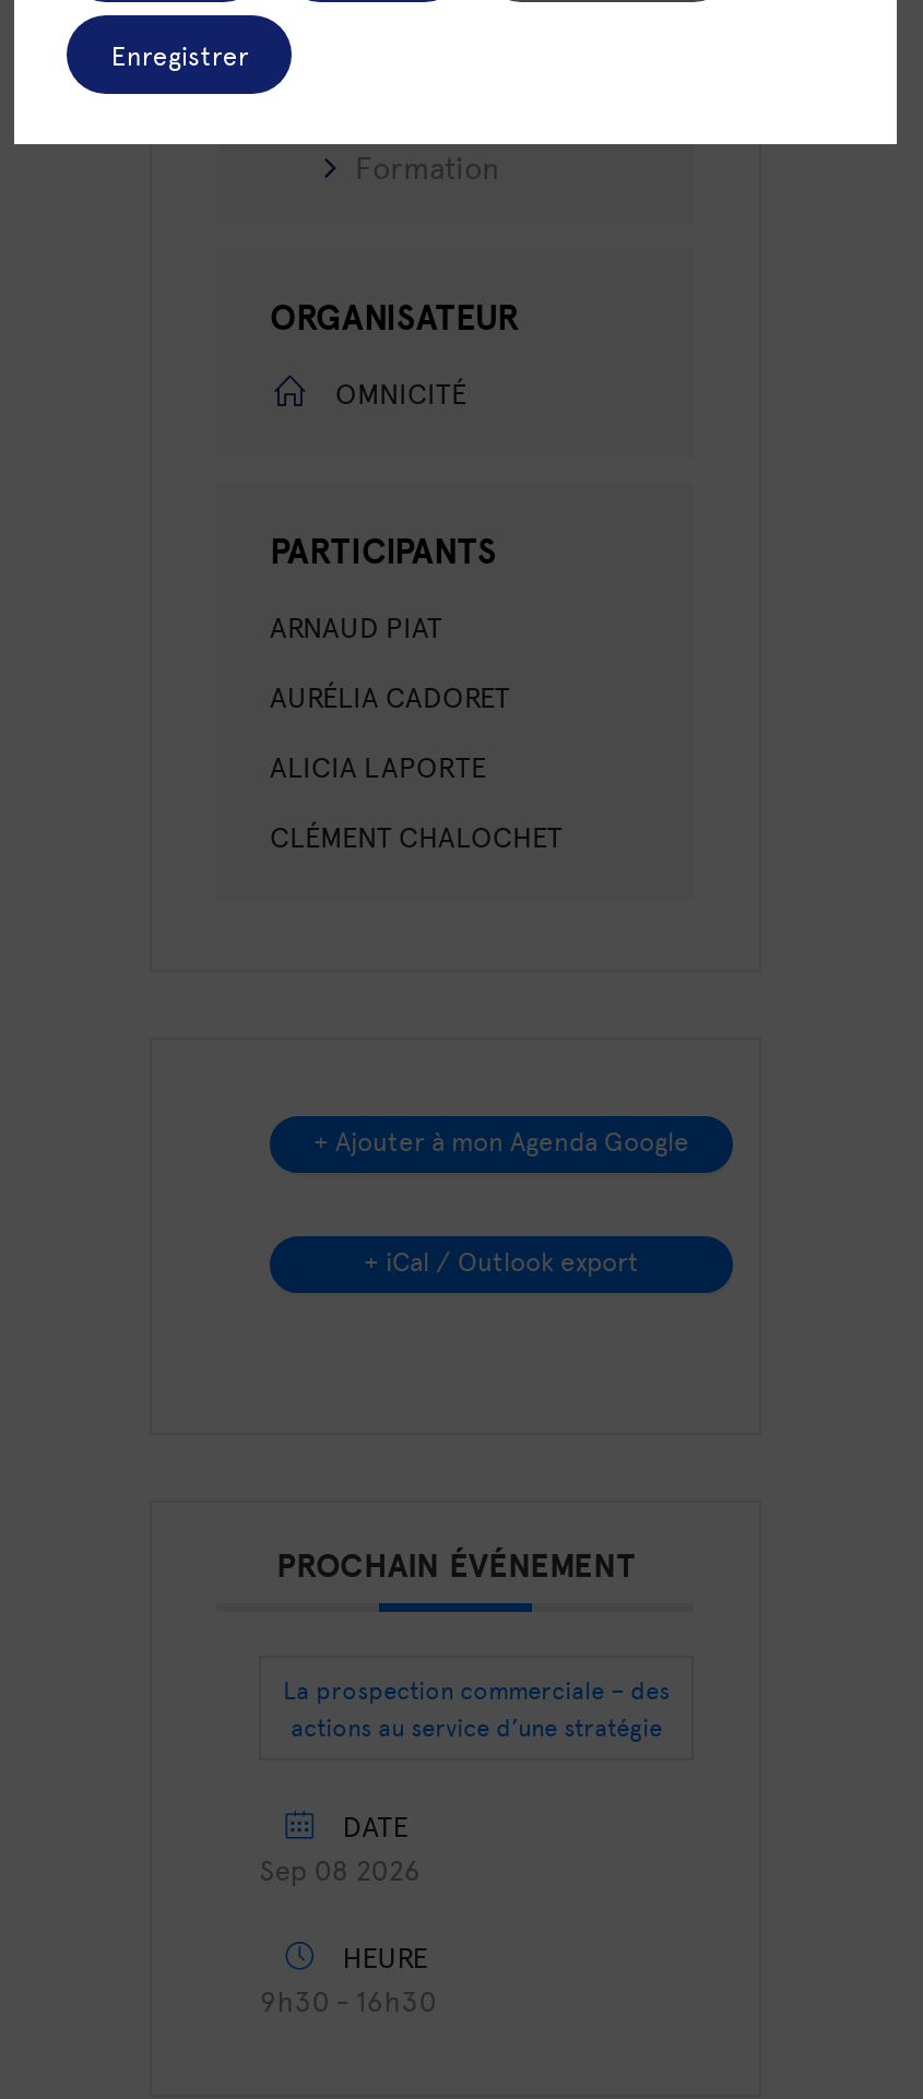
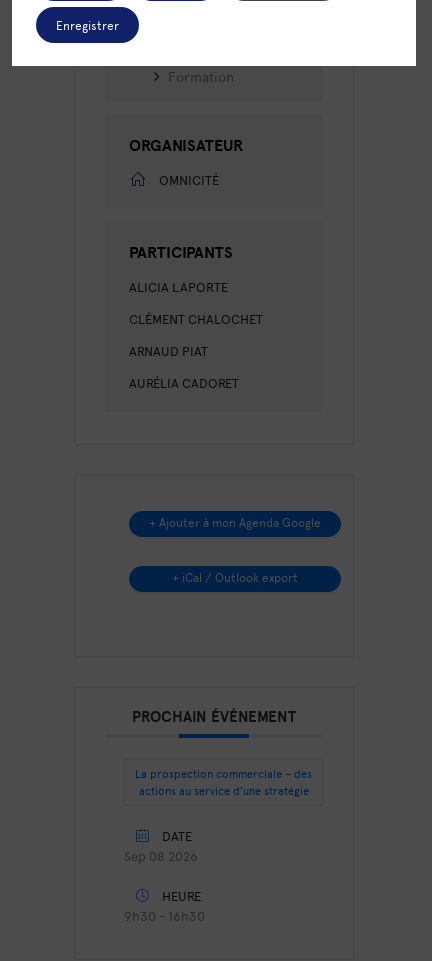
moved [270,607,510,714] -> [129,342,239,391]: ARNAUD PIAT | AURÉLIA CADORET
moved [270,747,563,854] -> [129,278,263,327]: ALICIA LAPORTE | CLÉMENT CHALOCHET

